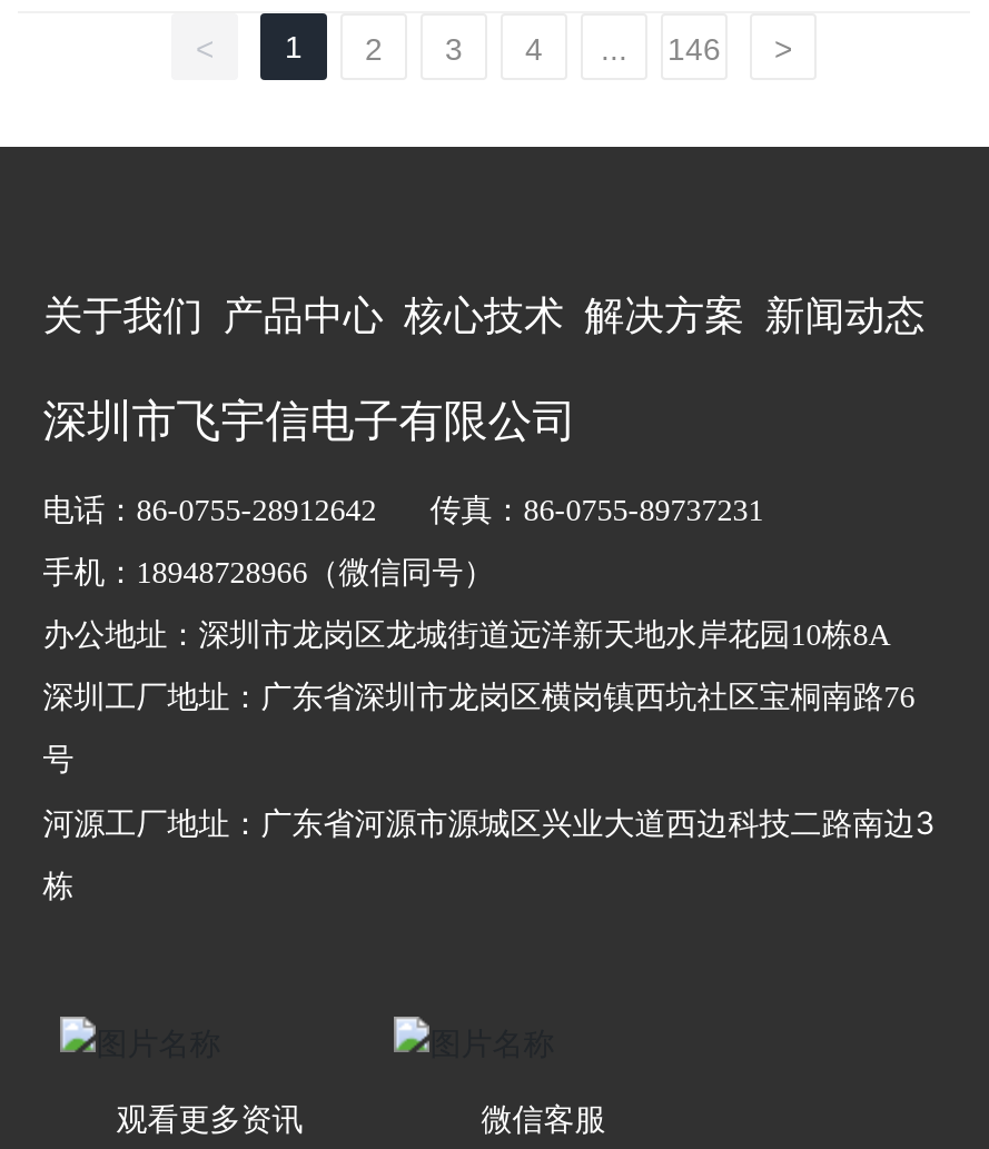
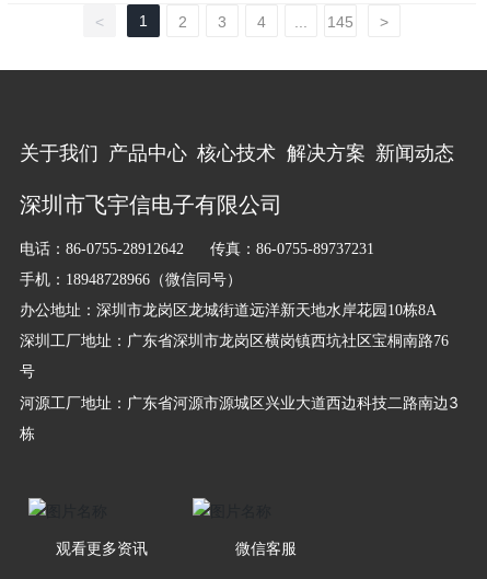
[667,30,721,66] 146 -> [327,13,353,30] 145

